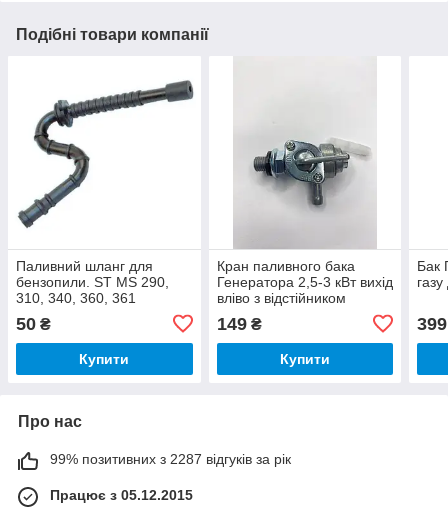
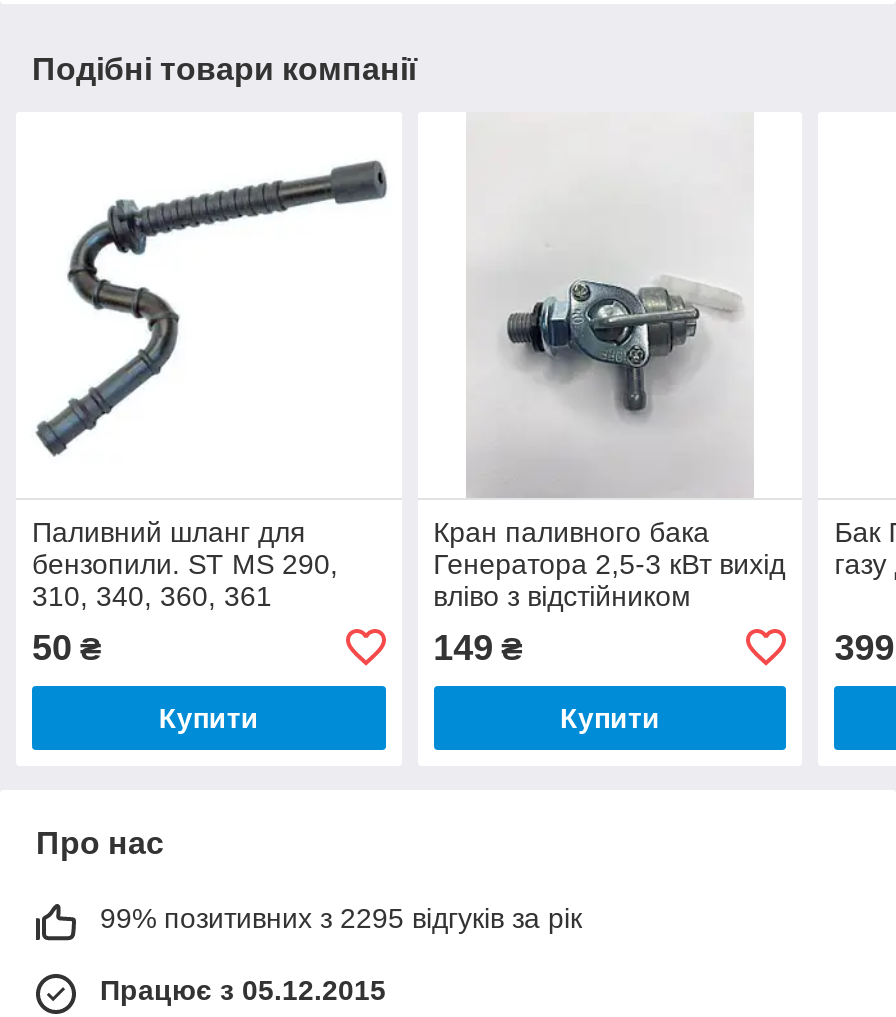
[50,451,291,467] 99% позитивних з 2287 відгуків за рік -> [100,902,582,934] 99% позитивних з 2295 відгуків за рік

